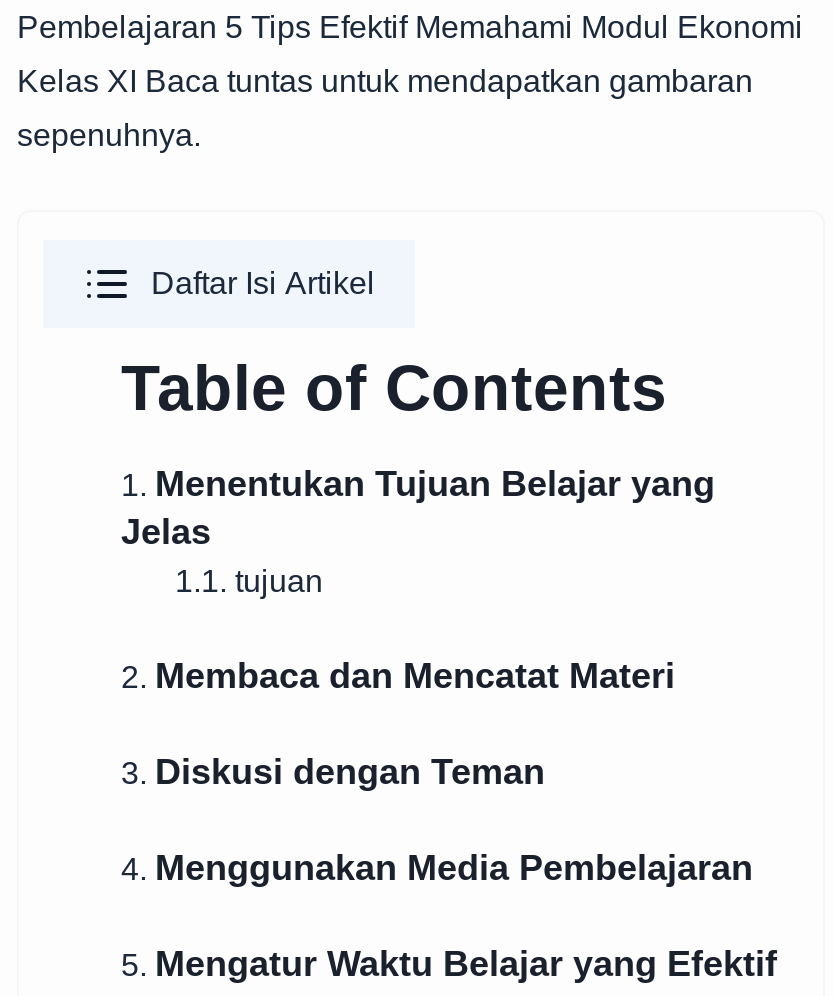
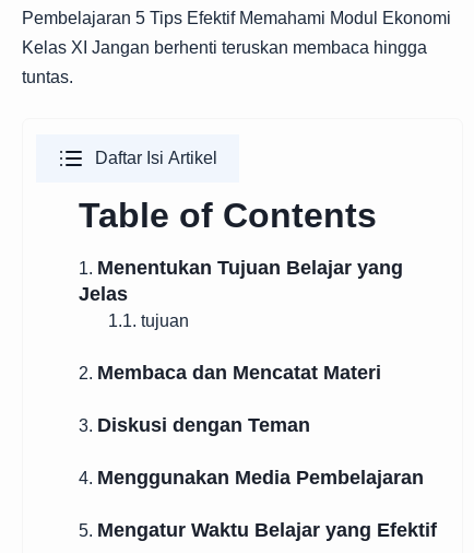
[17,64,753,98] Kelas XI Baca tuntas untuk mendapatkan gambaran -> [22,38,427,57] Kelas XI Jangan berhenti teruskan membaca hingga
[17,118,201,152] sepenuhnya. -> [22,68,73,86] tuntas.

